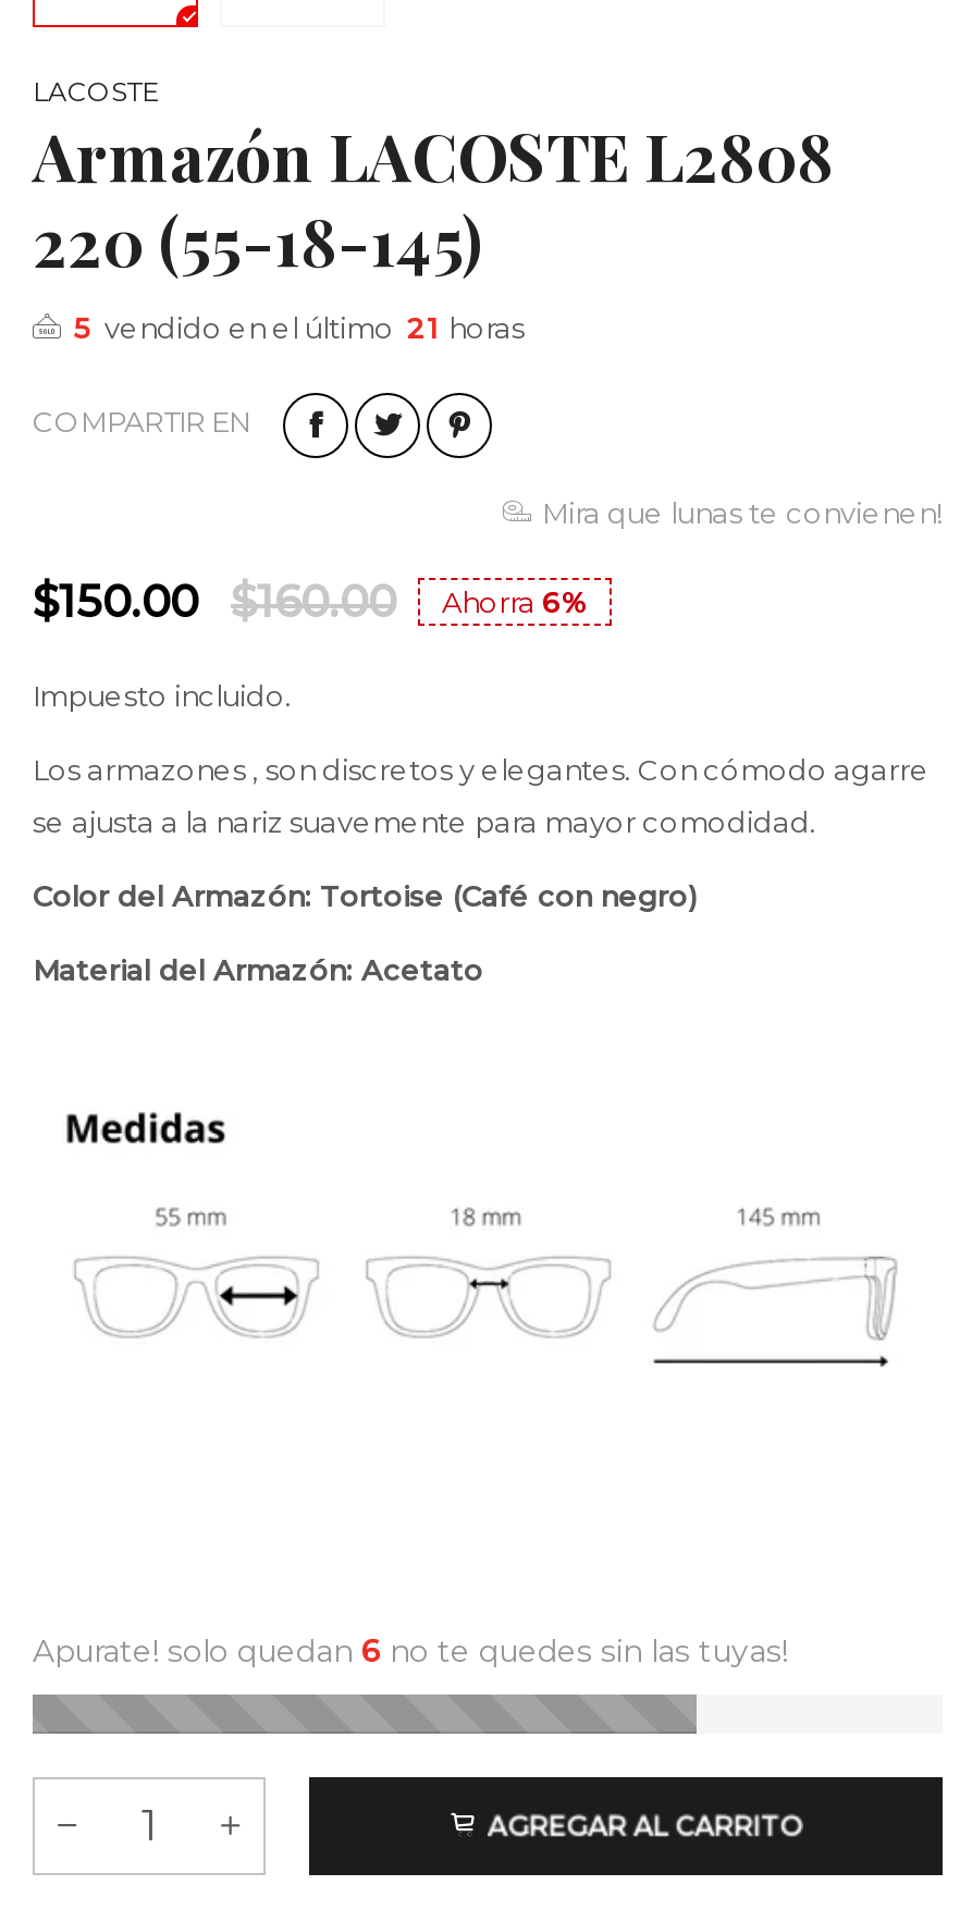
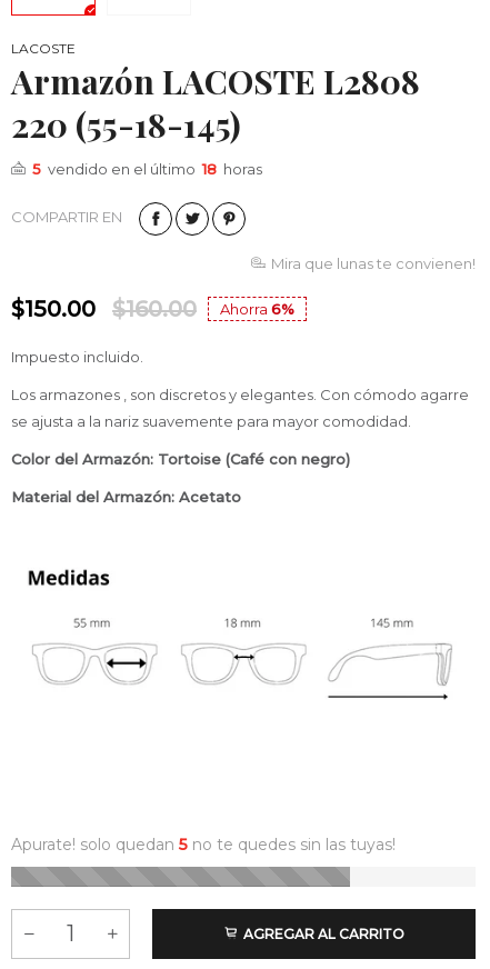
[74,310,525,345] 5 vendido en el último 21 horas -> [32,160,262,178] 5 vendido en el último 18 horas
[33,1631,788,1670] Apurate! solo quedan 6 no te quedes sin las tuyas! -> [11,834,396,854] Apurate! solo quedan 5 no te quedes sin las tuyas!

